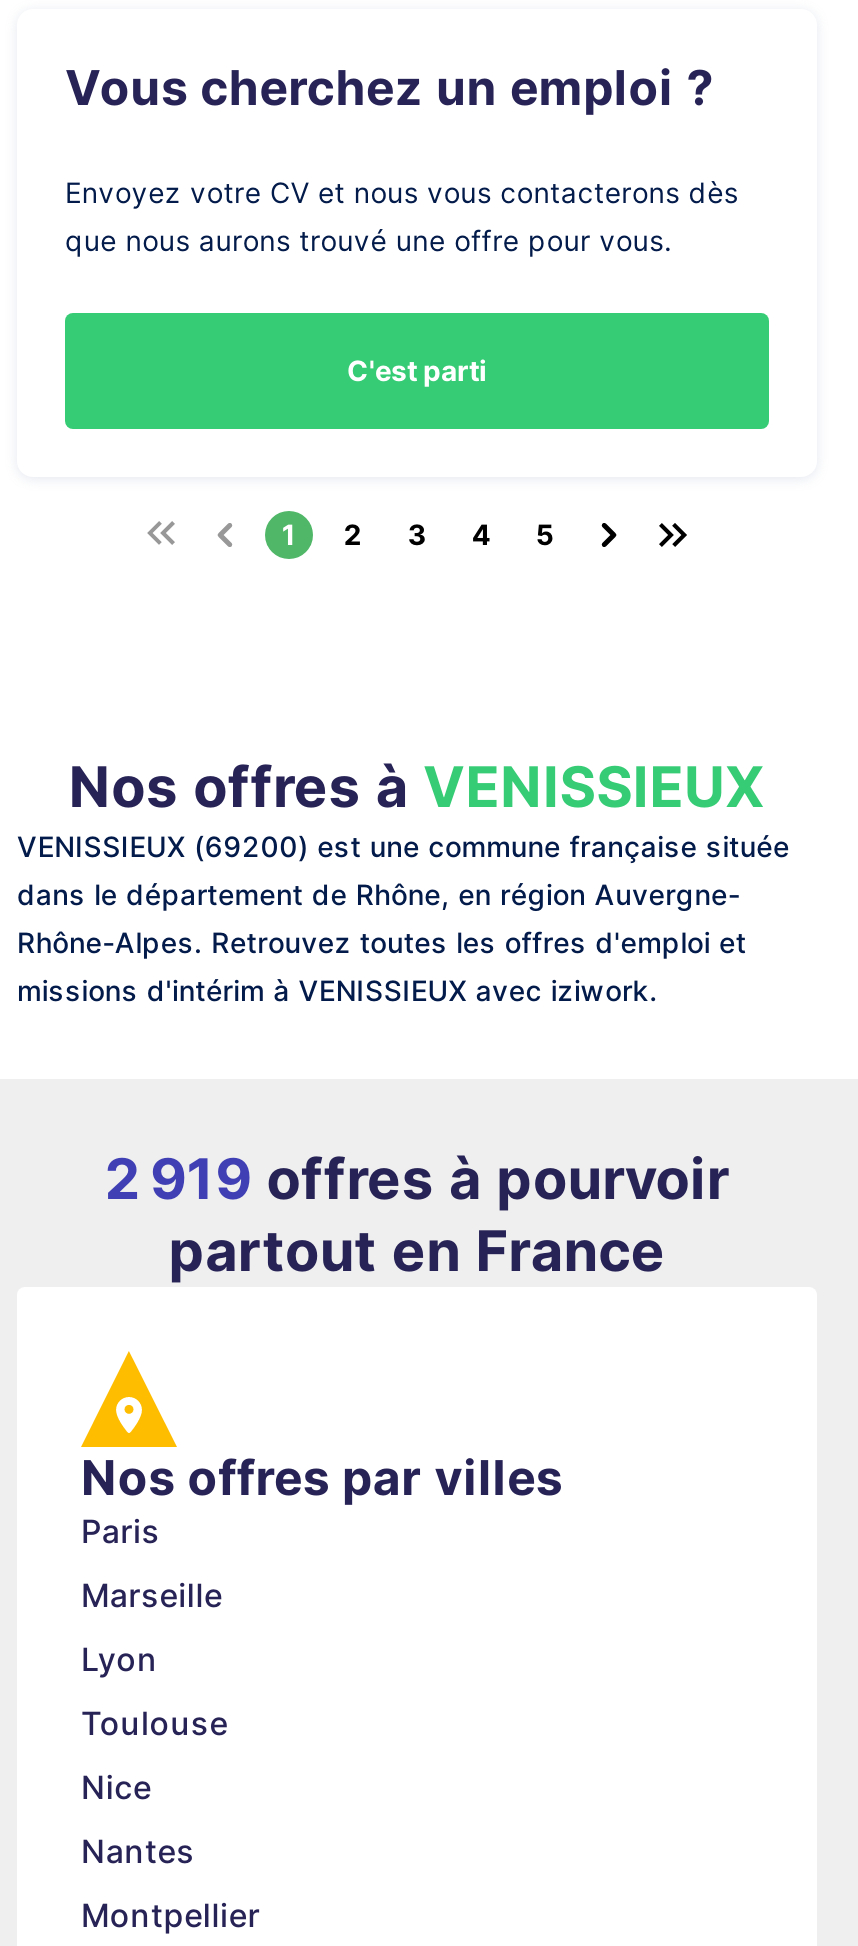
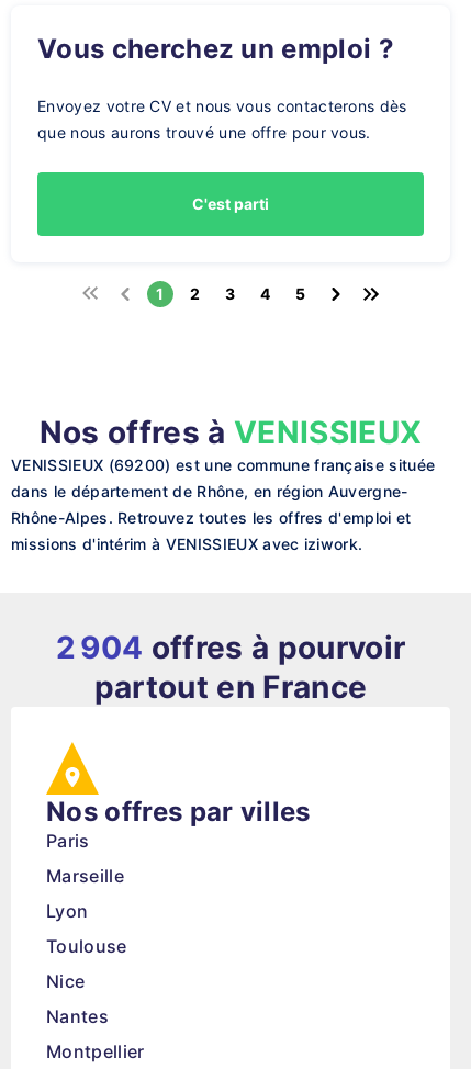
[105,1145,729,1213] 2 919 offres à pourvoir -> [56,629,405,666] 2 904 offres à pourvoir

